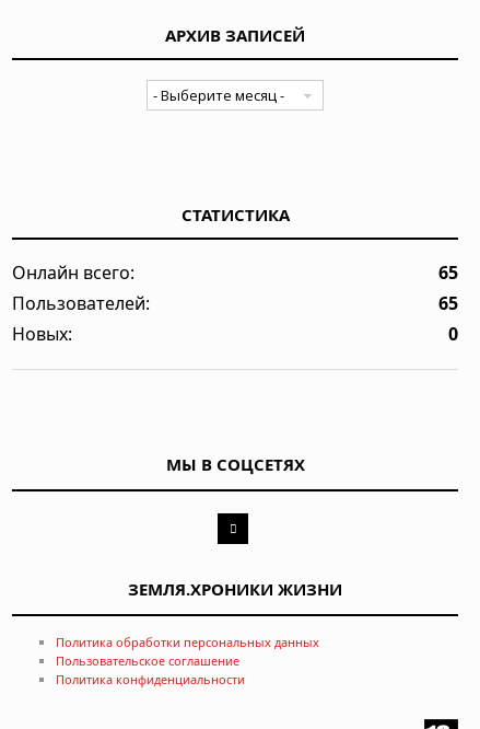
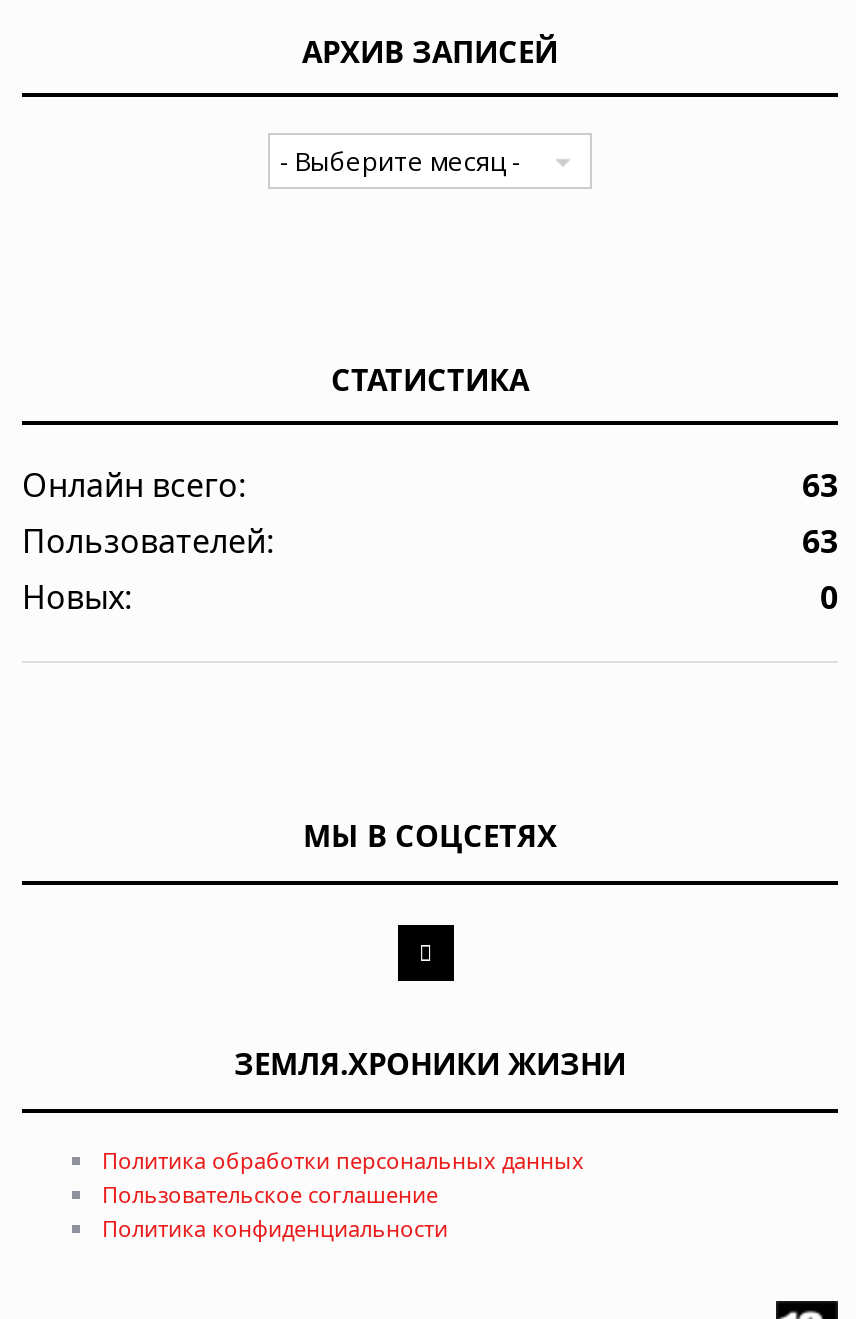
[438,260,458,284] 65 -> [802,463,838,507] 63
[438,291,458,315] 65 -> [802,519,838,563] 63

